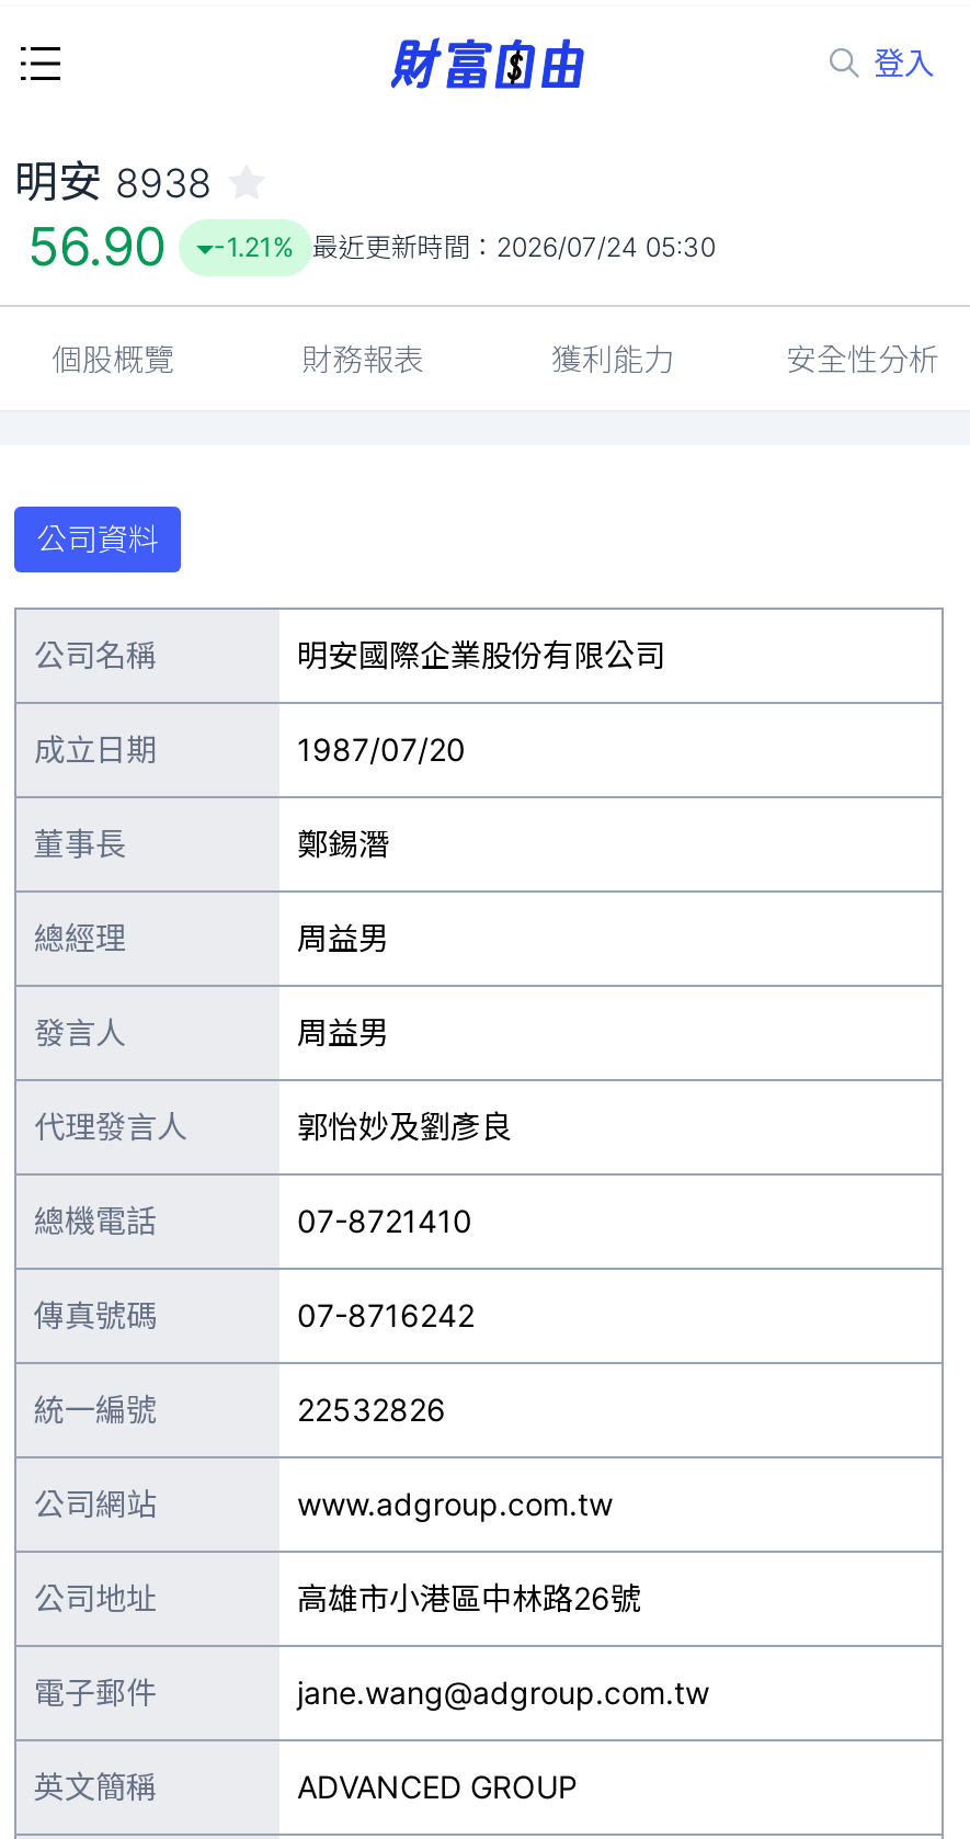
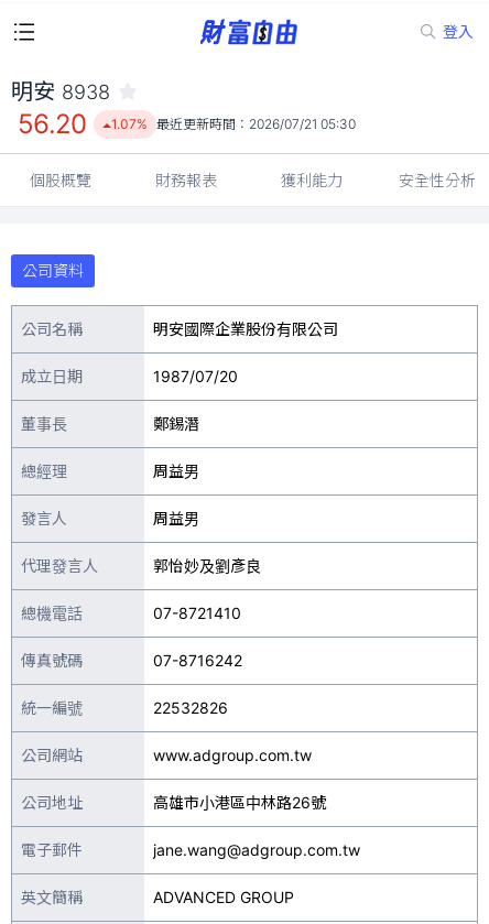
[27,215,165,279] 56.90 -> [18,108,87,140] 56.20
[213,230,715,263] -1.21% 最近更新時間：2026/07/24 05:30 -> [111,116,356,132] 1.07% 最近更新時間：2026/07/21 05:30

